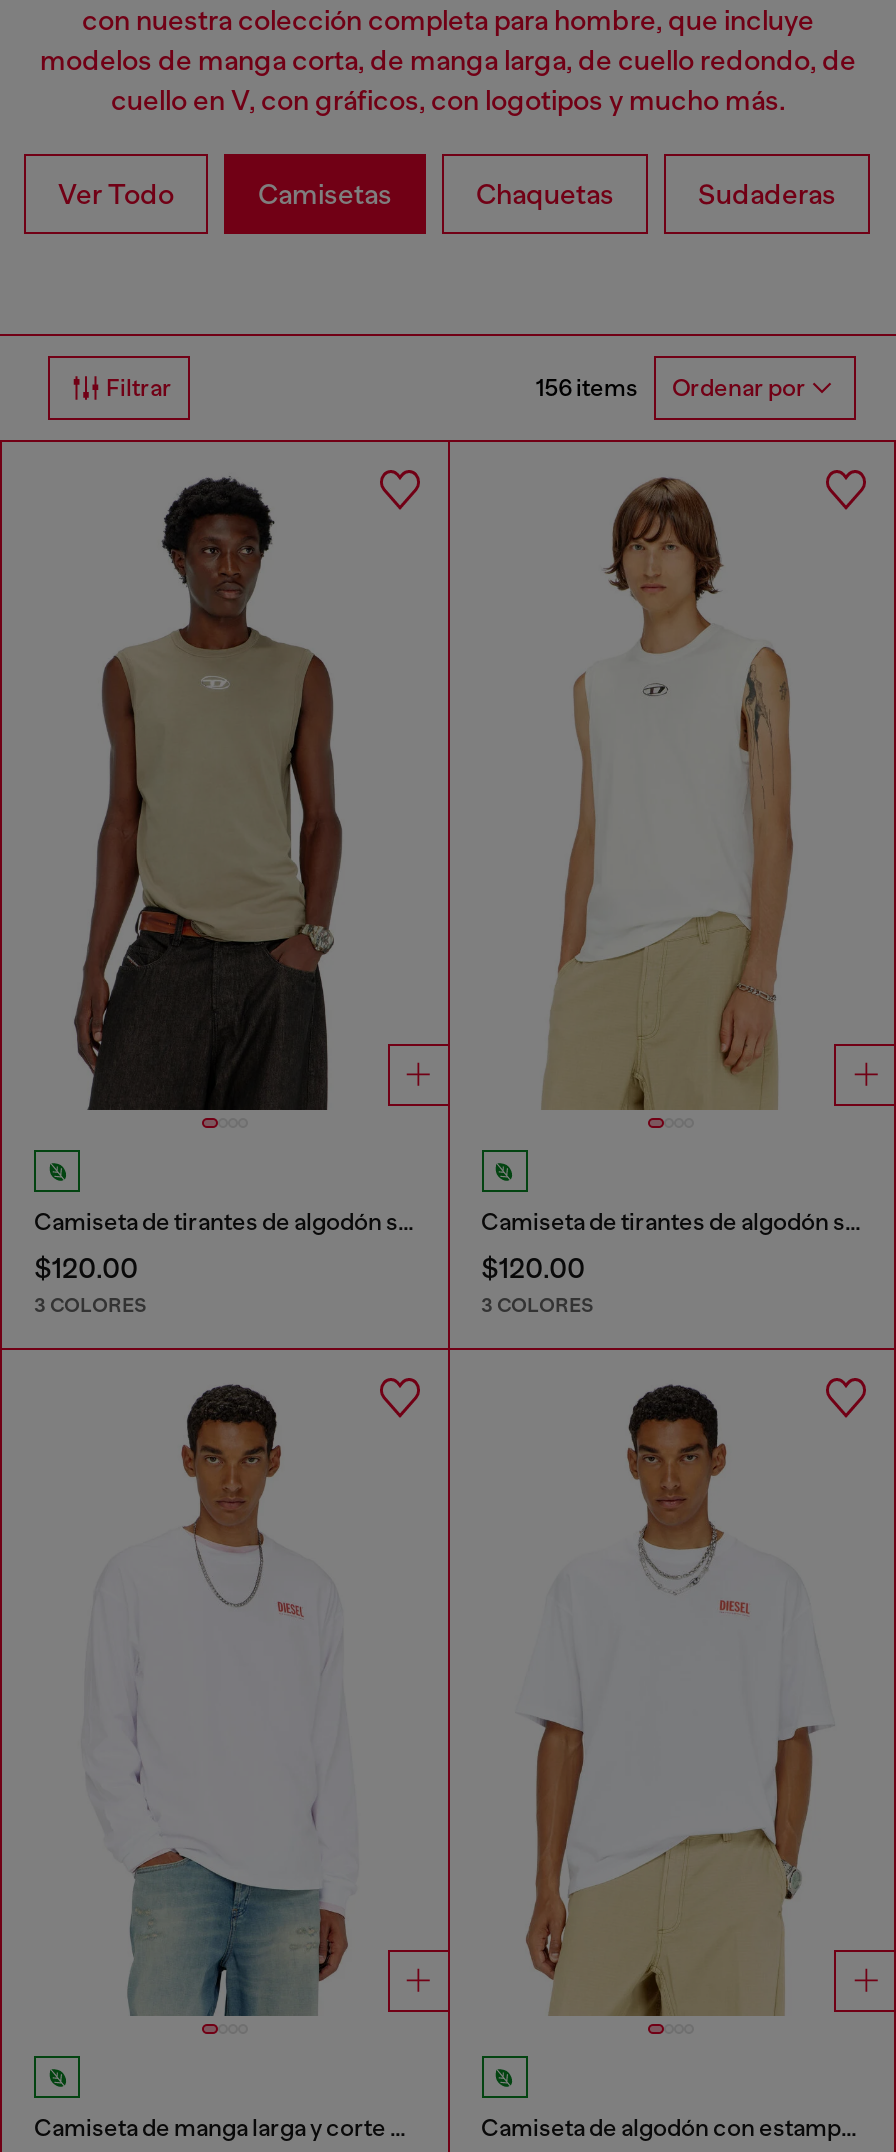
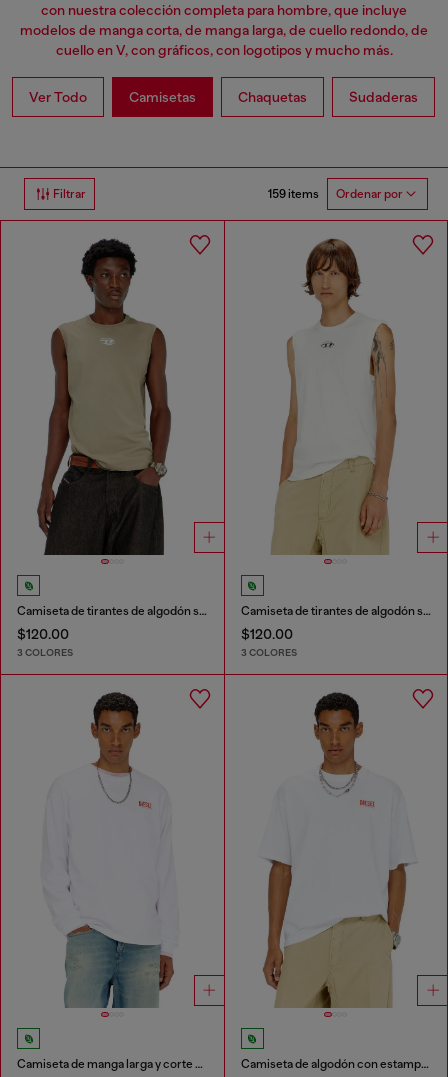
[536,374,806,403] 156 items Ordenar por -> [268,187,403,201] 159 items Ordenar por

